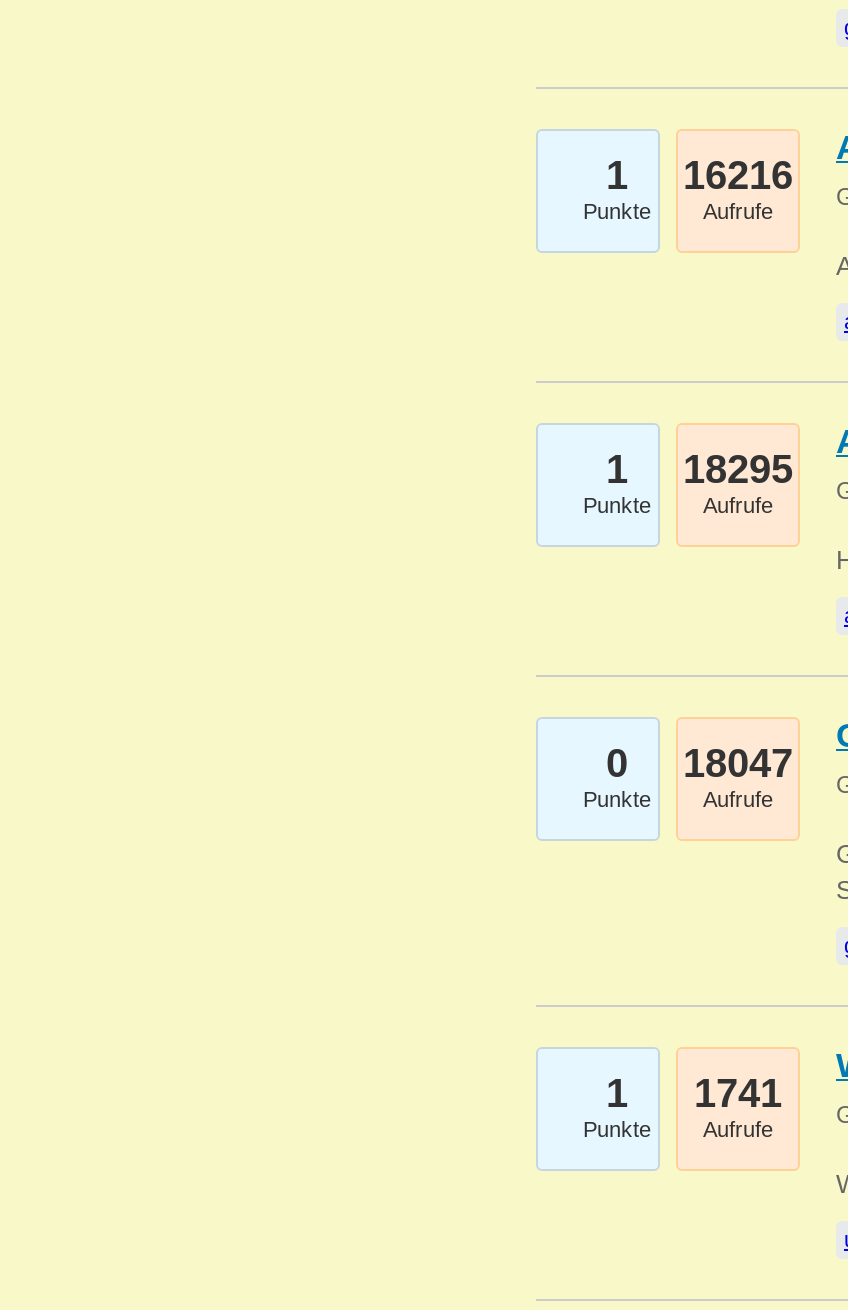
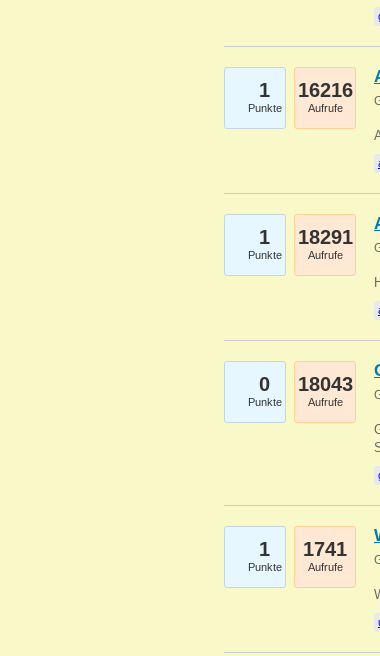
[683,447,793,491] 18295 -> [297,226,352,248] 18291
[683,741,793,785] 18047 -> [297,373,352,395] 18043

